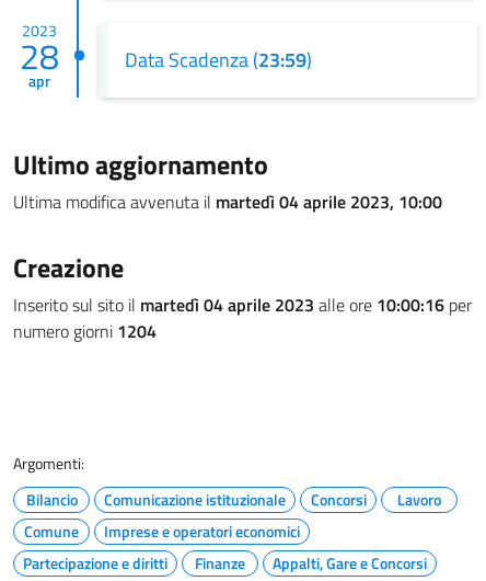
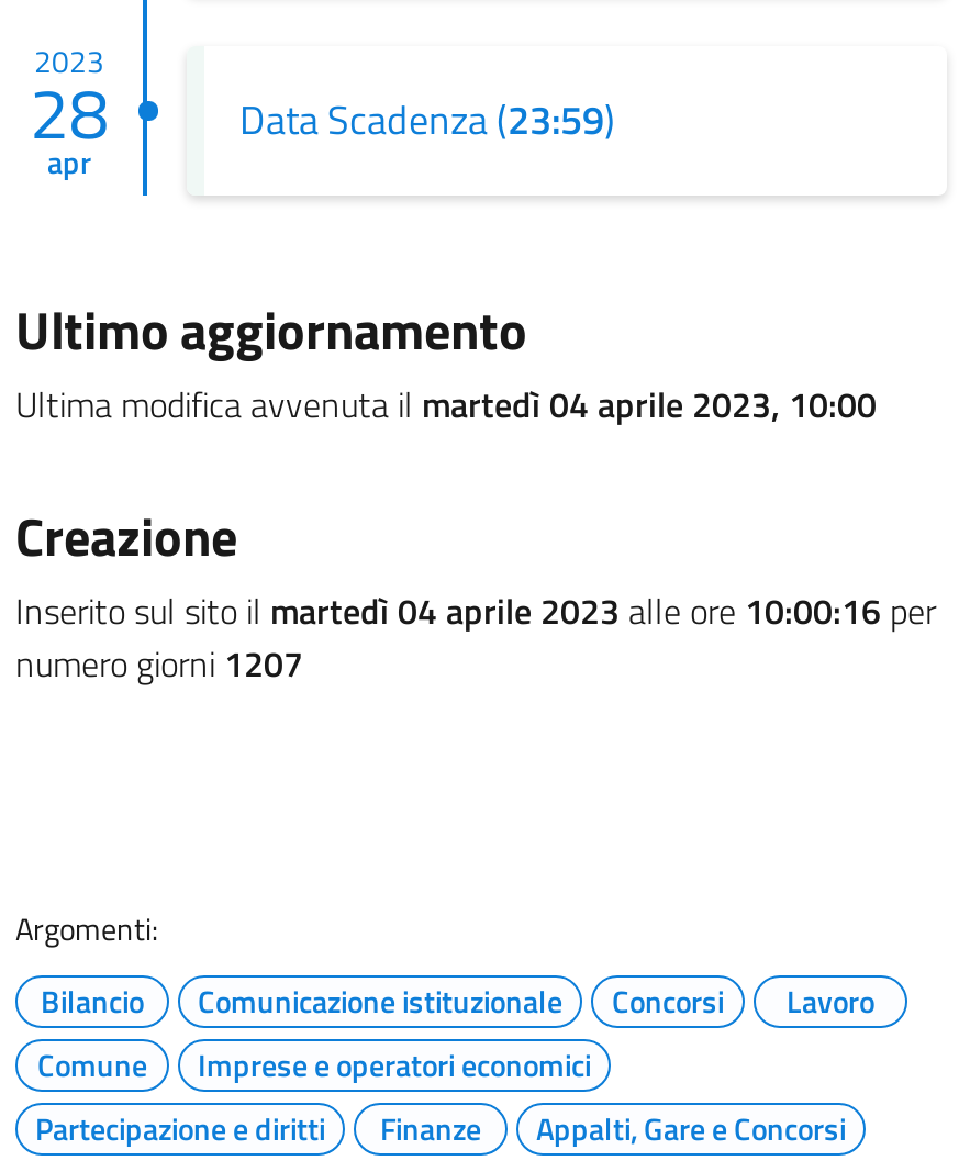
[13,318,157,344] numero giorni 1204 -> [15,637,303,690] numero giorni 1207

